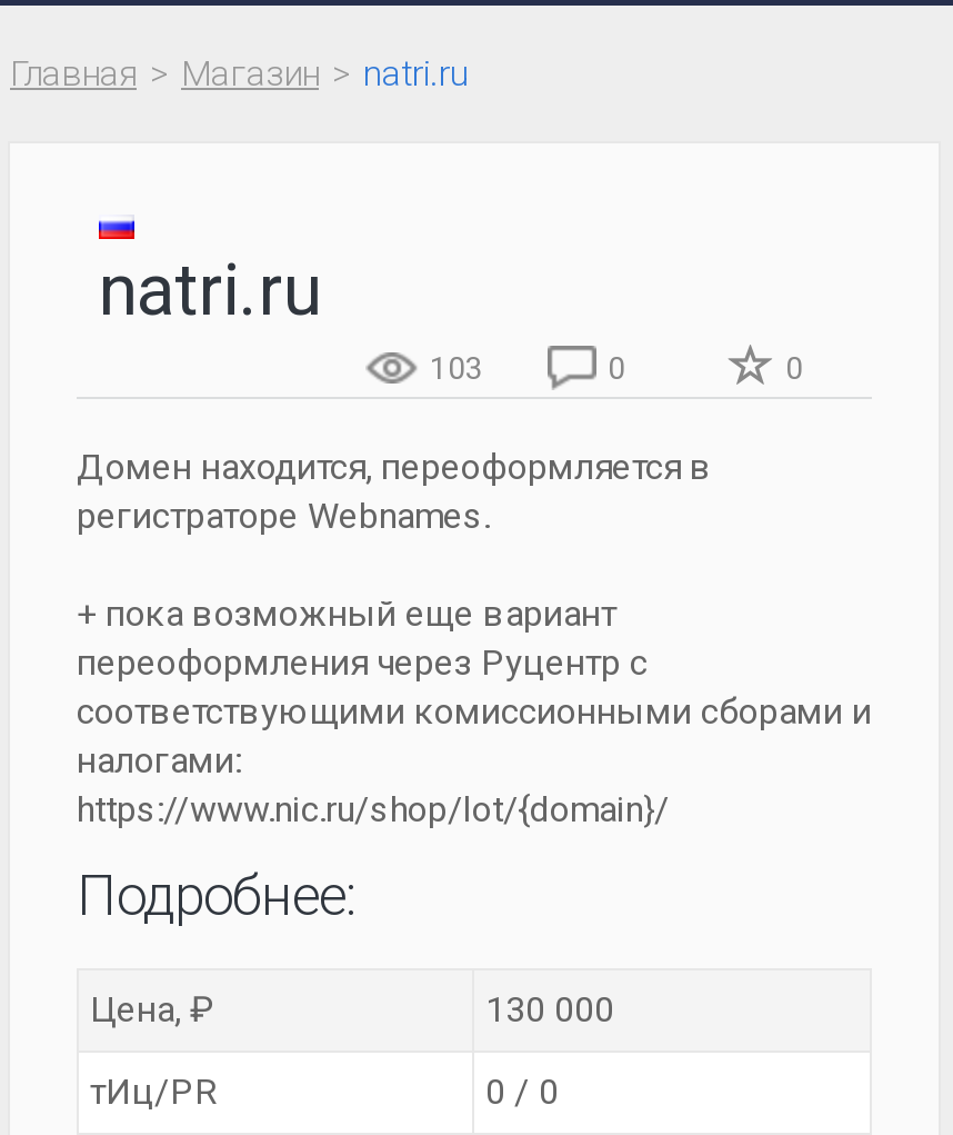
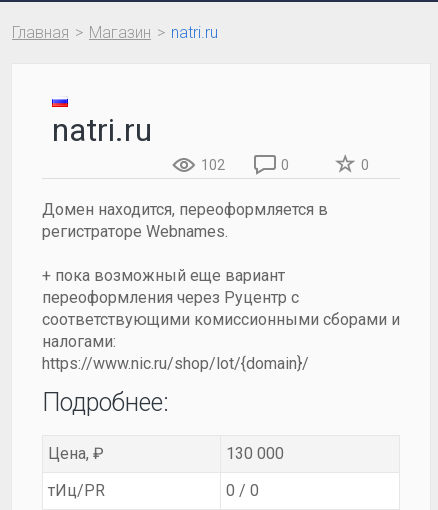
[430,349,483,385] 103 -> [201,156,225,172] 102

